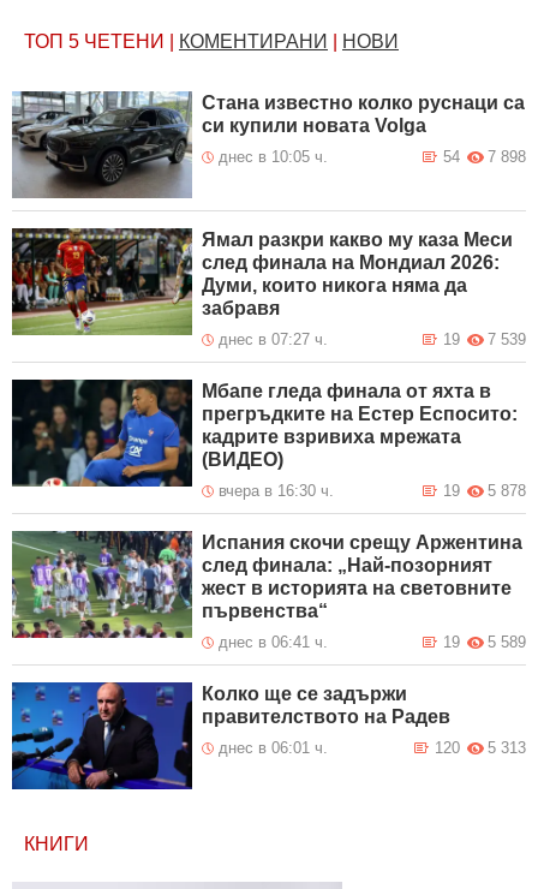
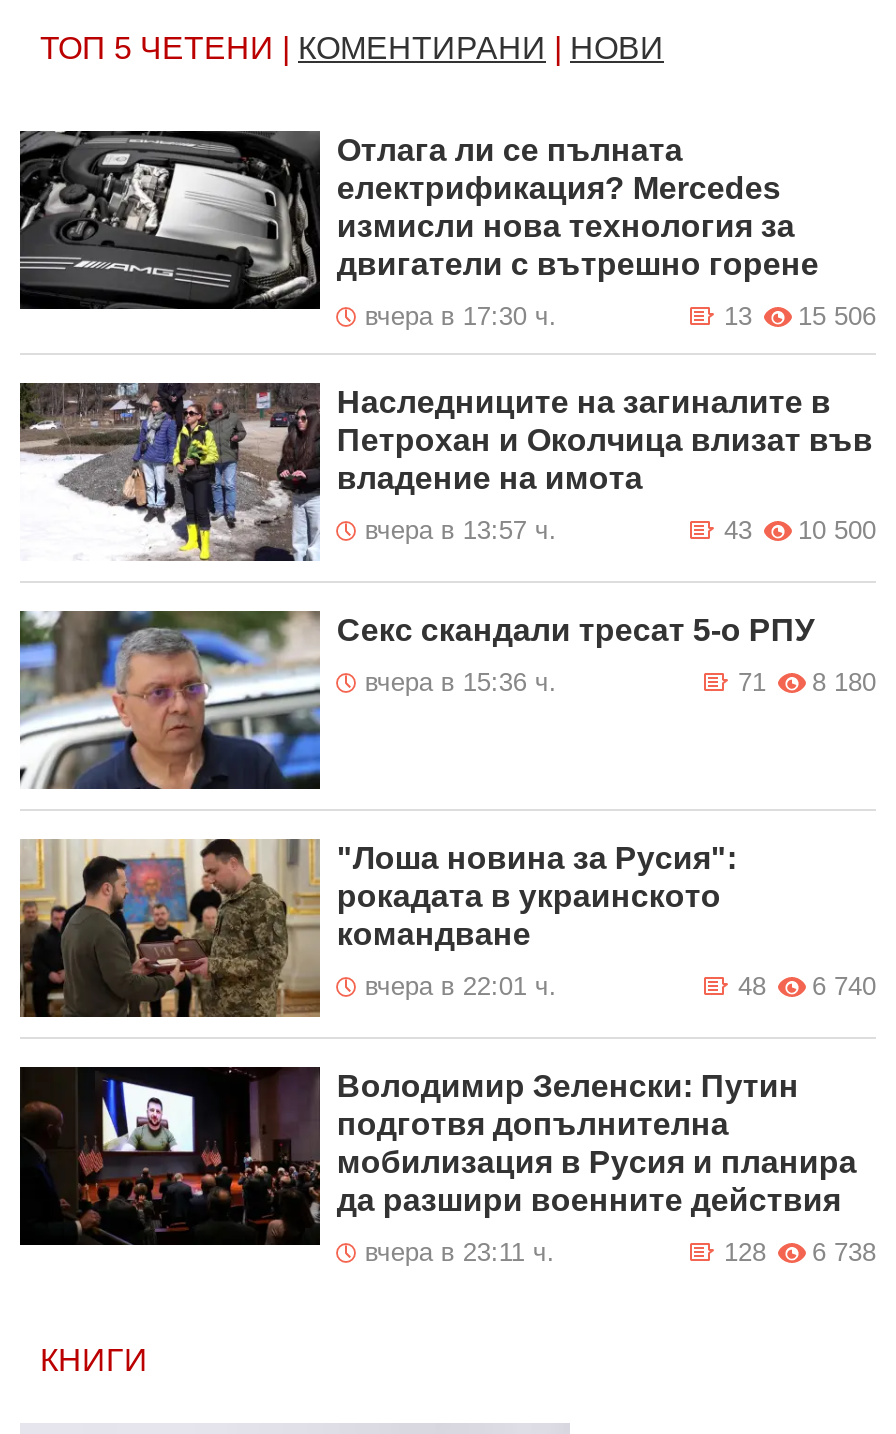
[12,91,525,199] [image] | Стана известно колко руснаци са | си купили новата Volga -> [20,129,819,319] [image] | Отлага ли се пълната | електрификация? Mercedes | измисли нова технология за | двигатели с вътрешно горене
[219,148,526,166] днес в 10:05 ч. | 7 898 | 54 -> [365,302,876,332] вчера в 17:30 ч. | 15 506 | 13
[11,227,513,350] [image] | Ямал разкри какво му каза Меси | след финала на Мондиал 2026: | Думи, които никога няма да | забравя -> [20,359,873,563] [image] | Наследниците на загиналите в | Петрохан и Околчица влизат във | владение на имота
[219,331,526,349] днес в 07:27 ч. | 7 539 | 19 -> [365,516,876,546] вчера в 13:57 ч. | 10 500 | 43
[11,378,518,488] [image] | Мбапе гледа финала от яхта в | прегръдките на Естер Еспосито: | кадрите взривиха мрежата | (ВИДЕО) -> [20,609,815,791] [image] | Секс скандали тресат 5-о РПУ
[219,482,526,500] вчера в 16:30 ч. | 5 878 | 19 -> [365,668,876,698] вчера в 15:36 ч. | 8 180 | 71
[12,530,523,639] [image] | Испания скочи срещу Аржентина | след финала: „Най-позорният | жест в историята на световните | първенства“ -> [20,837,737,1019] [image] | "Лоша новина за Русия": | рокадата в украинското | командване
[219,634,526,652] днес в 06:41 ч. | 5 589 | 19 -> [365,972,876,1002] вчера в 22:01 ч. | 6 740 | 48
[11,668,451,790] [image] | Колко ще се задържи | правителството на Радев -> [18,1065,857,1269] [image] | Володимир Зеленски: Путин | подготвя допълнителна | мобилизация в Русия и планира | да разшири военните действия
[219,739,526,757] днес в 06:01 ч. | 5 313 | 120 -> [365,1238,876,1268] вчера в 23:11 ч. | 6 738 | 128

